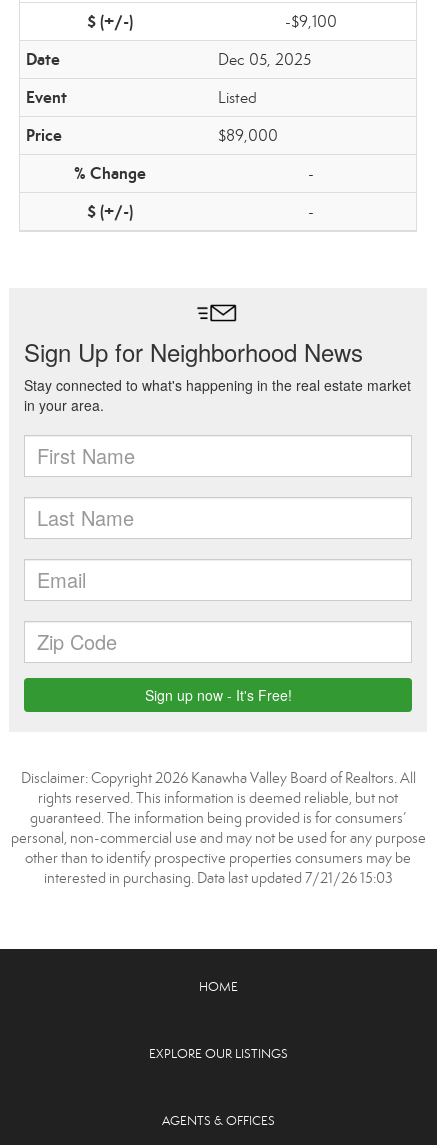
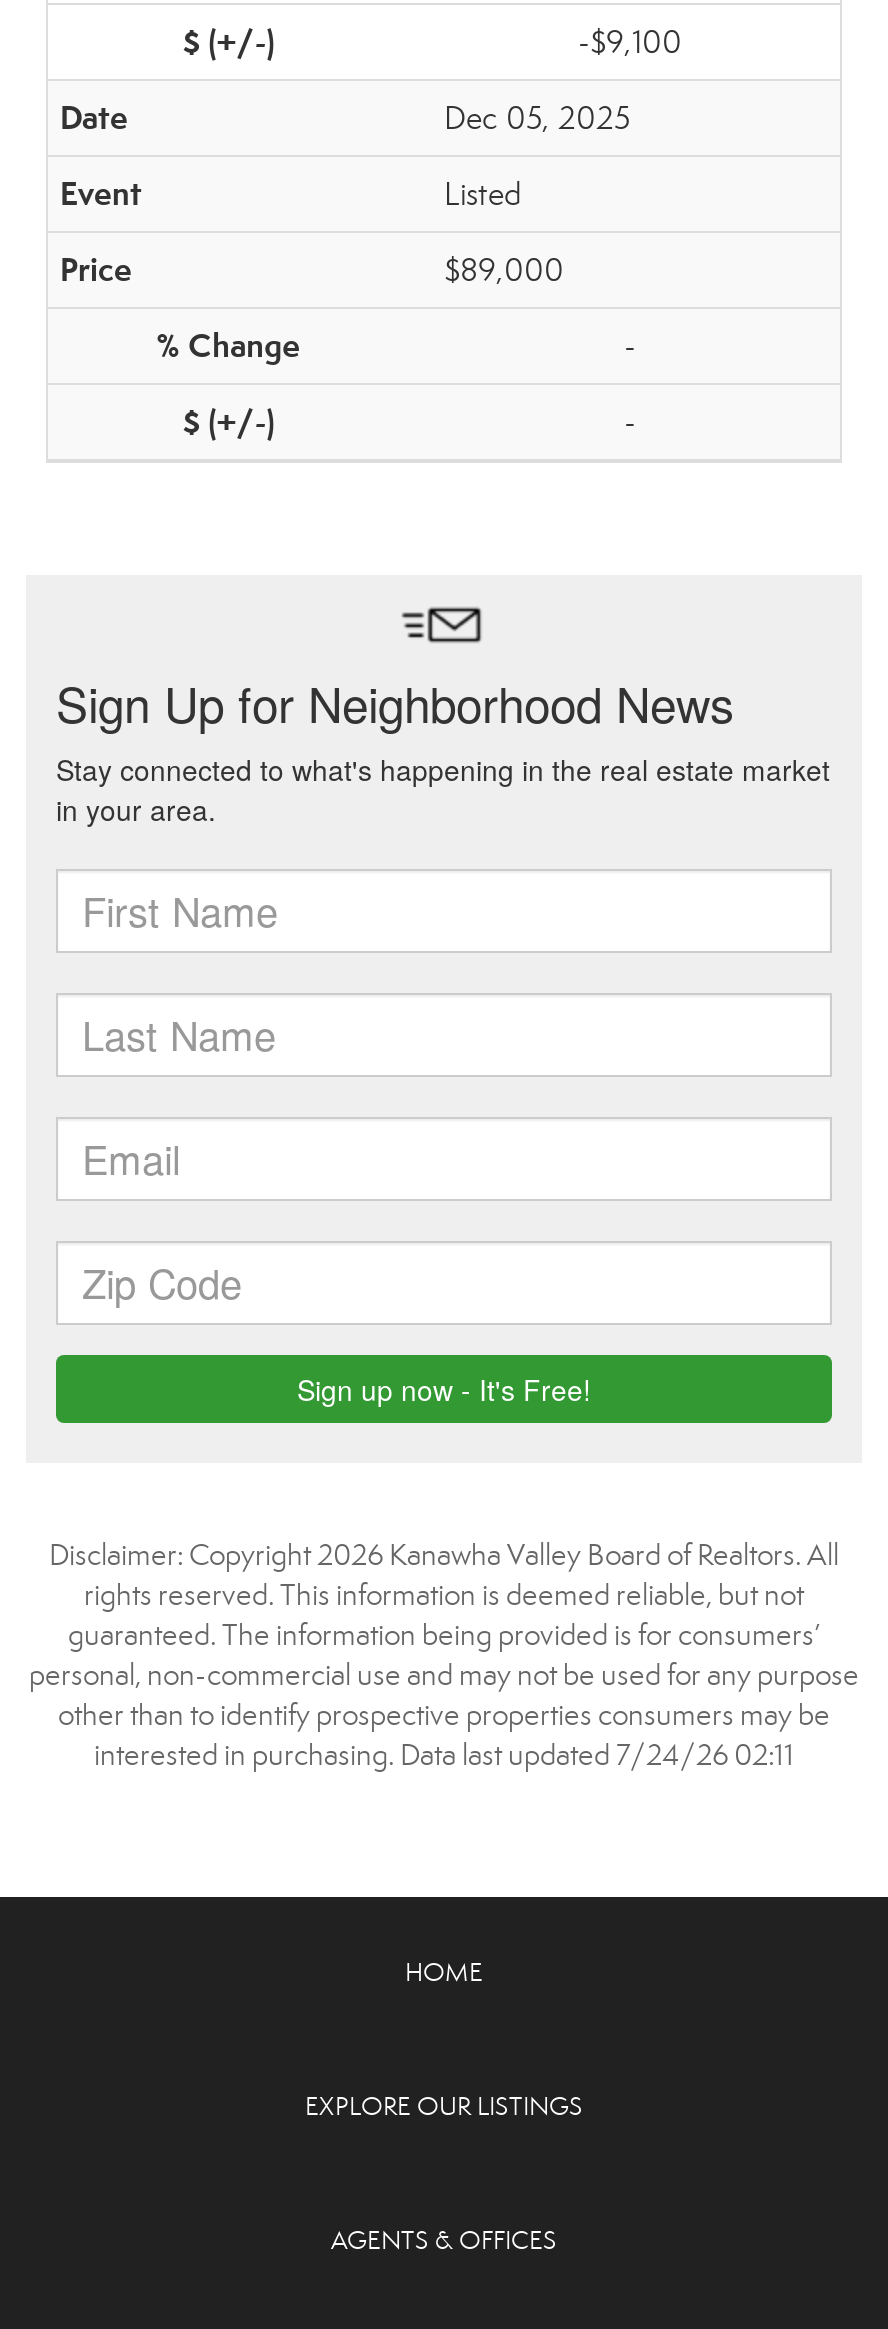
[43,869,392,887] interested in purchasing. Data last updated 7/21/26 15:03 -> [94,1737,794,1773] interested in purchasing. Data last updated 7/24/26 02:11

